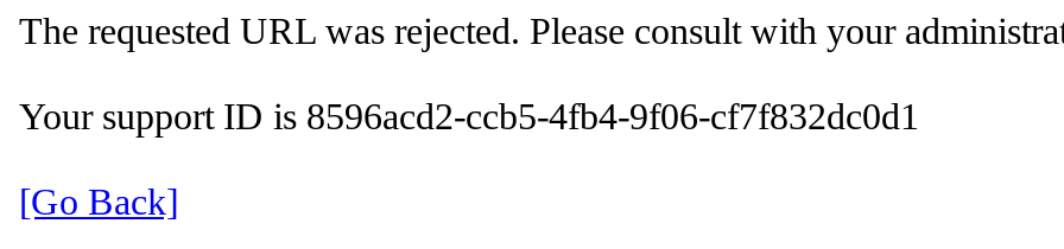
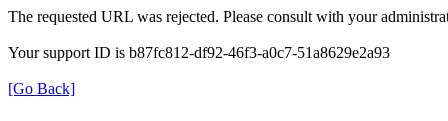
[19,96,919,136] Your support ID is 8596acd2-ccb5-4fb4-9f06-cf7f832dc0d1 -> [8,44,390,61] Your support ID is b87fc812-df92-46f3-a0c7-51a8629e2a93

